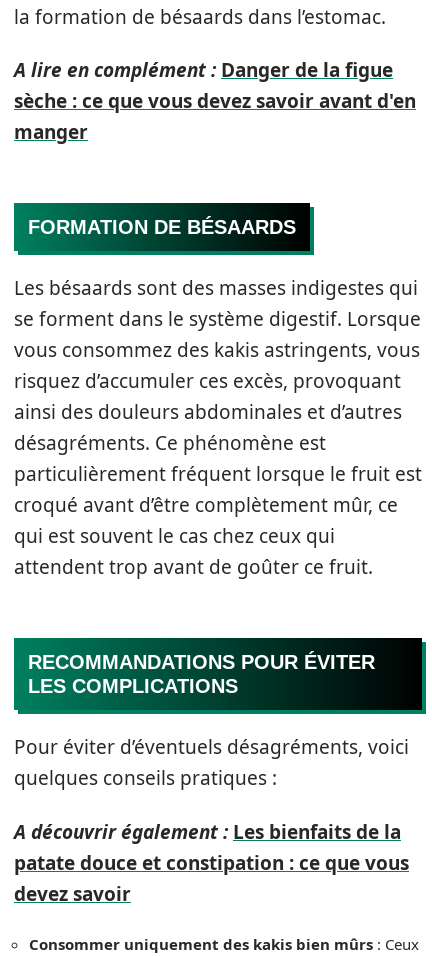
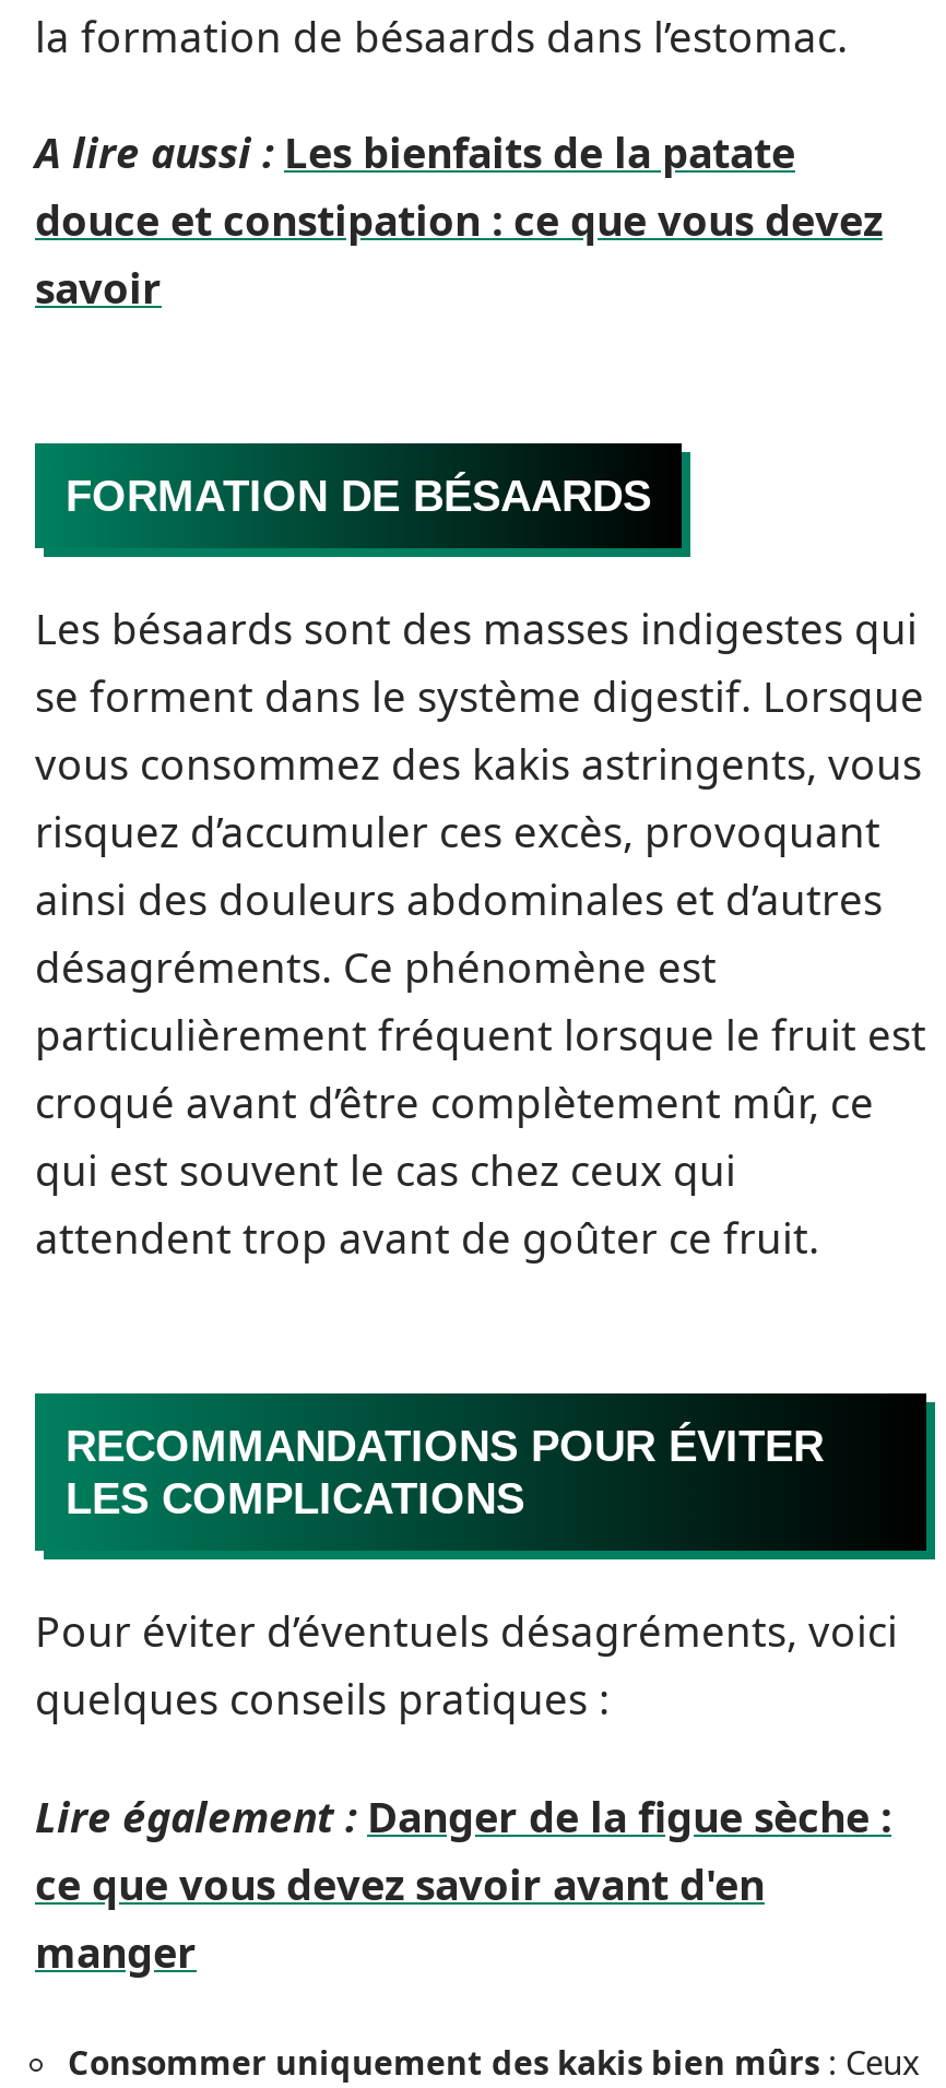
[14,57,416,145] A lire en complément : Danger de la figue | sèche : ce que vous devez savoir avant d'en | manger -> [35,124,883,317] A lire aussi : Les bienfaits de la patate | douce et constipation : ce que vous devez | savoir
[14,818,409,906] A découvrir également : Les bienfaits de la | patate douce et constipation : ce que vous | devez savoir -> [35,1788,891,1980] Lire également : Danger de la figue sèche : | ce que vous devez savoir avant d'en | manger

